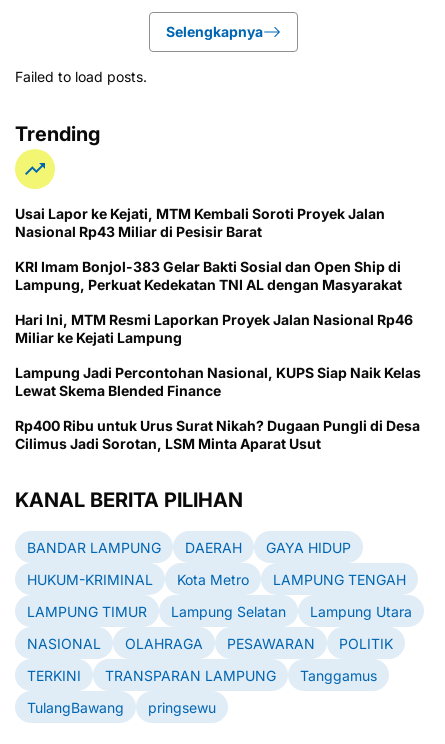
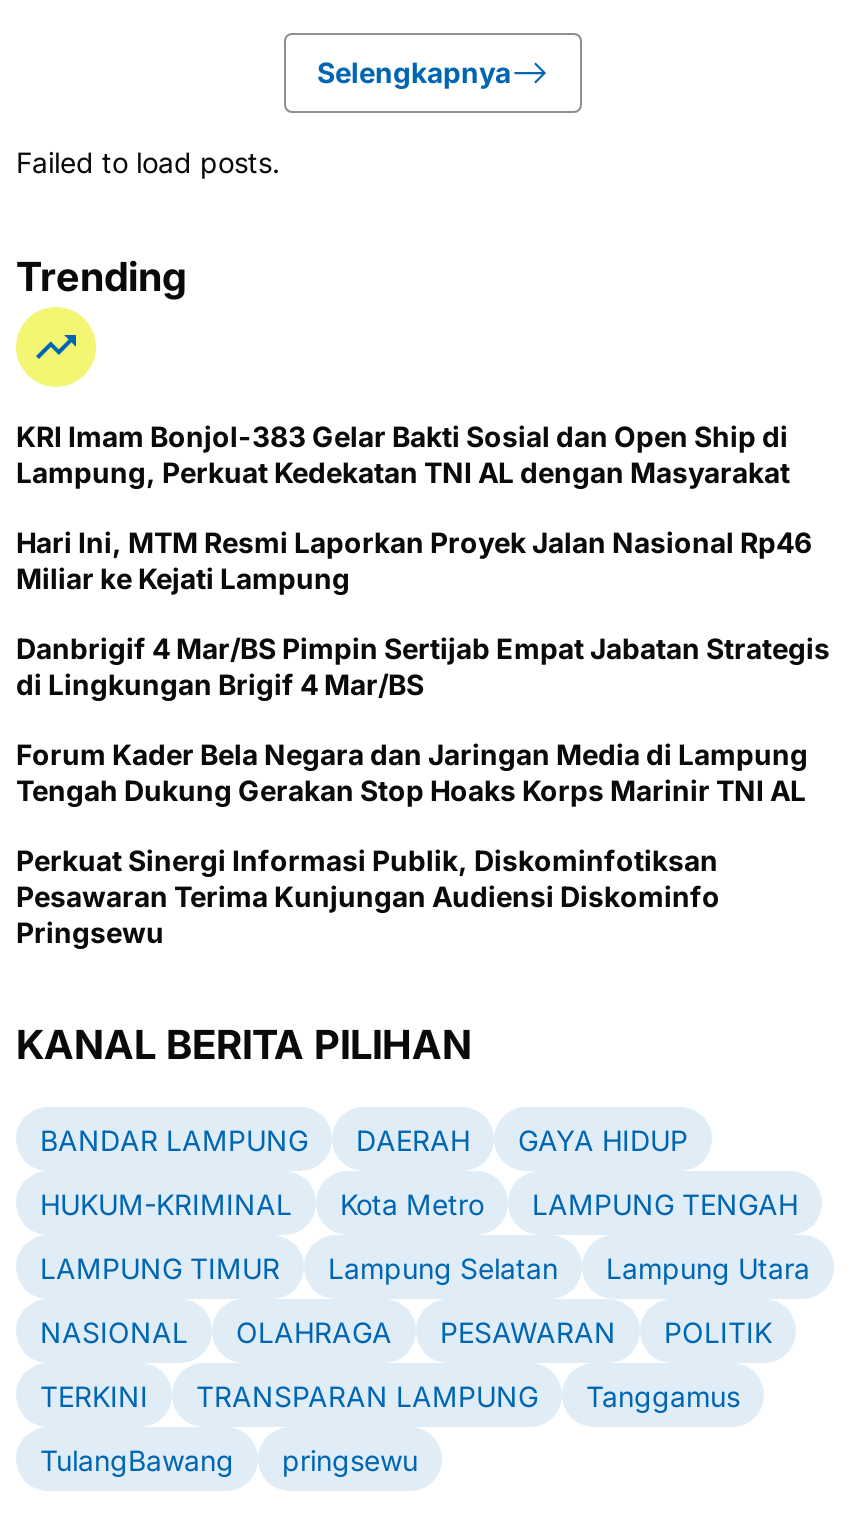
[15,205,385,240] Usai Lapor ke Kejati, MTM Kembali Soroti Proyek Jalan | Nasional Rp43 Miliar di Pesisir Barat -> none
moved [15,258,413,346] -> [16,419,812,595]: KRI Imam Bonjol-383 Gelar Bakti Sosial dan Open Ship di | Lampung, Perkuat Kedekatan TNI AL dengan Masyarakat | Hari Ini, MTM Resmi Laporkan Proyek Jalan Nasional Rp46 | Miliar ke Kejati Lampung
[15,364,421,452] Lampung Jadi Percontohan Nasional, KUPS Siap Naik Kelas | Lewat Skema Blended Finance | Rp400 Ribu untuk Urus Surat Nikah? Dugaan Pungli di Desa | Cilimus Jadi Sorotan, LSM Minta Aparat Usut -> [16,631,830,949] Danbrigif 4 Mar/BS Pimpin Sertijab Empat Jabatan Strategis | di Lingkungan Brigif 4 Mar/BS | Forum Kader Bela Negara dan Jaringan Media di Lampung | Tengah Dukung Gerakan Stop Hoaks Korps Marinir TNI AL | Perkuat Sinergi Informasi Publik, Diskominfotiksan | Pesawaran Terima Kunjungan Audiensi Diskominfo | Pringsewu

